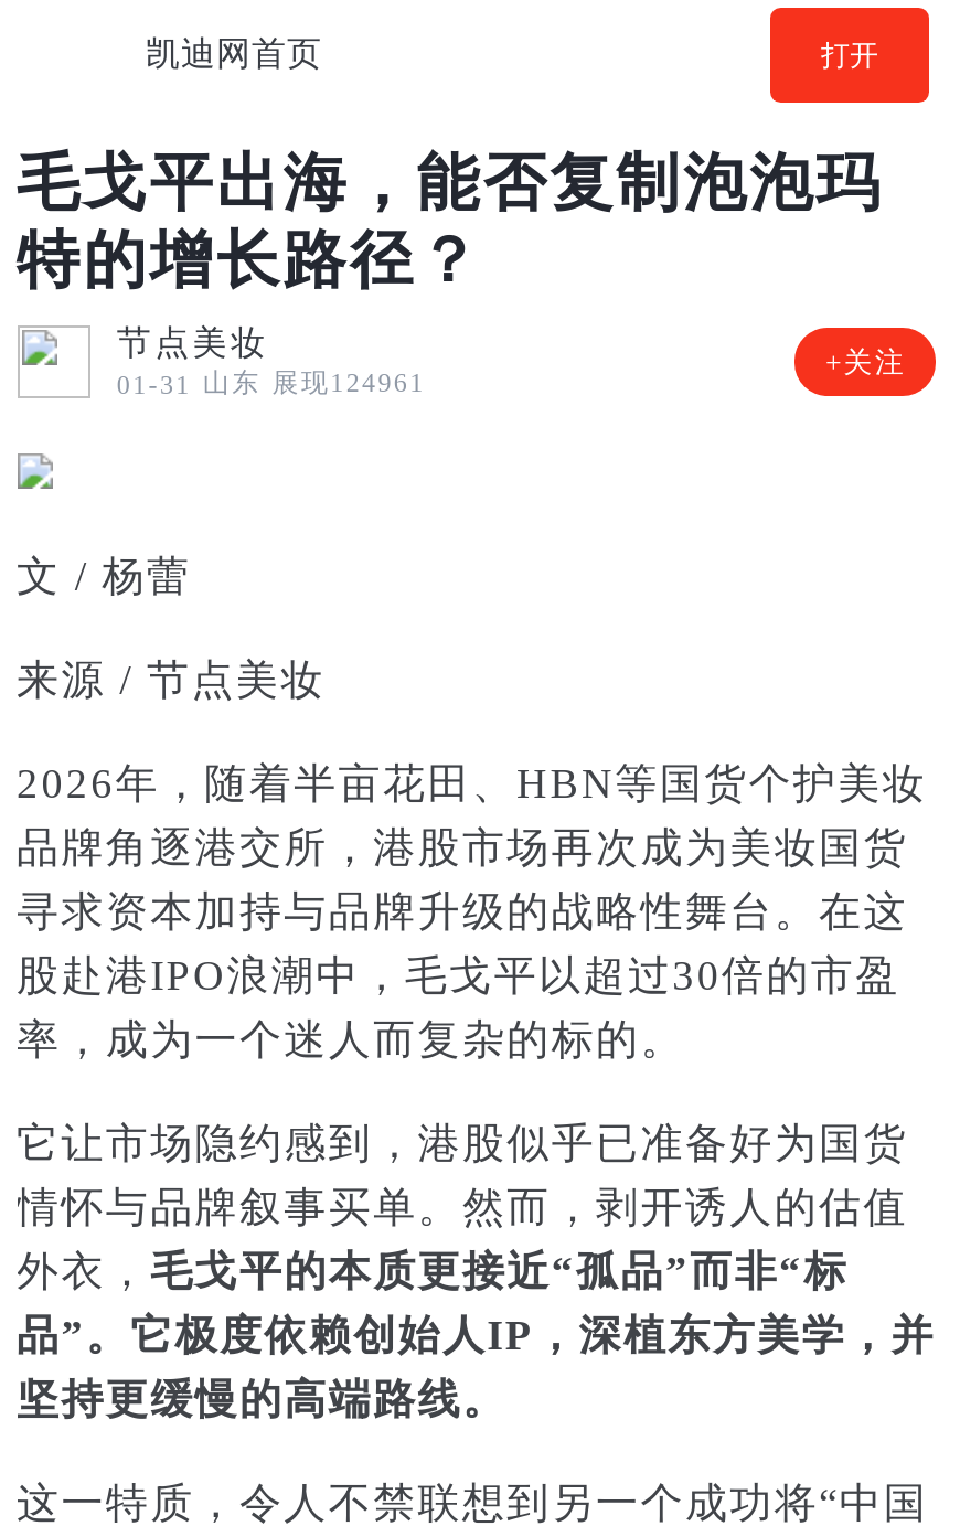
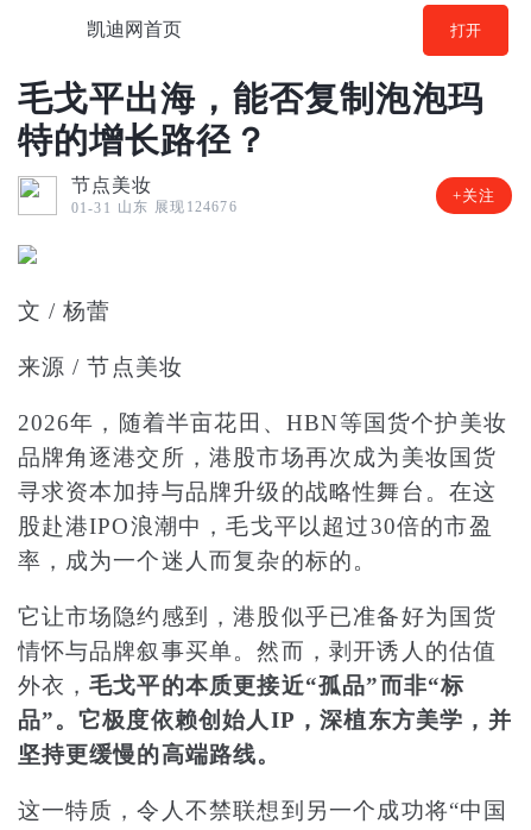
[117,368,425,400] 01-31 山东 展现124961 -> [71,199,237,216] 01-31 山东 展现124676

